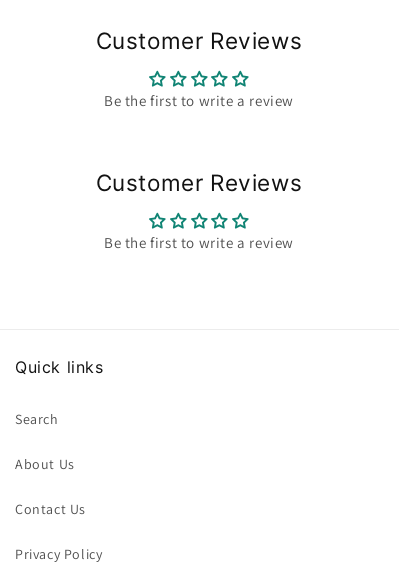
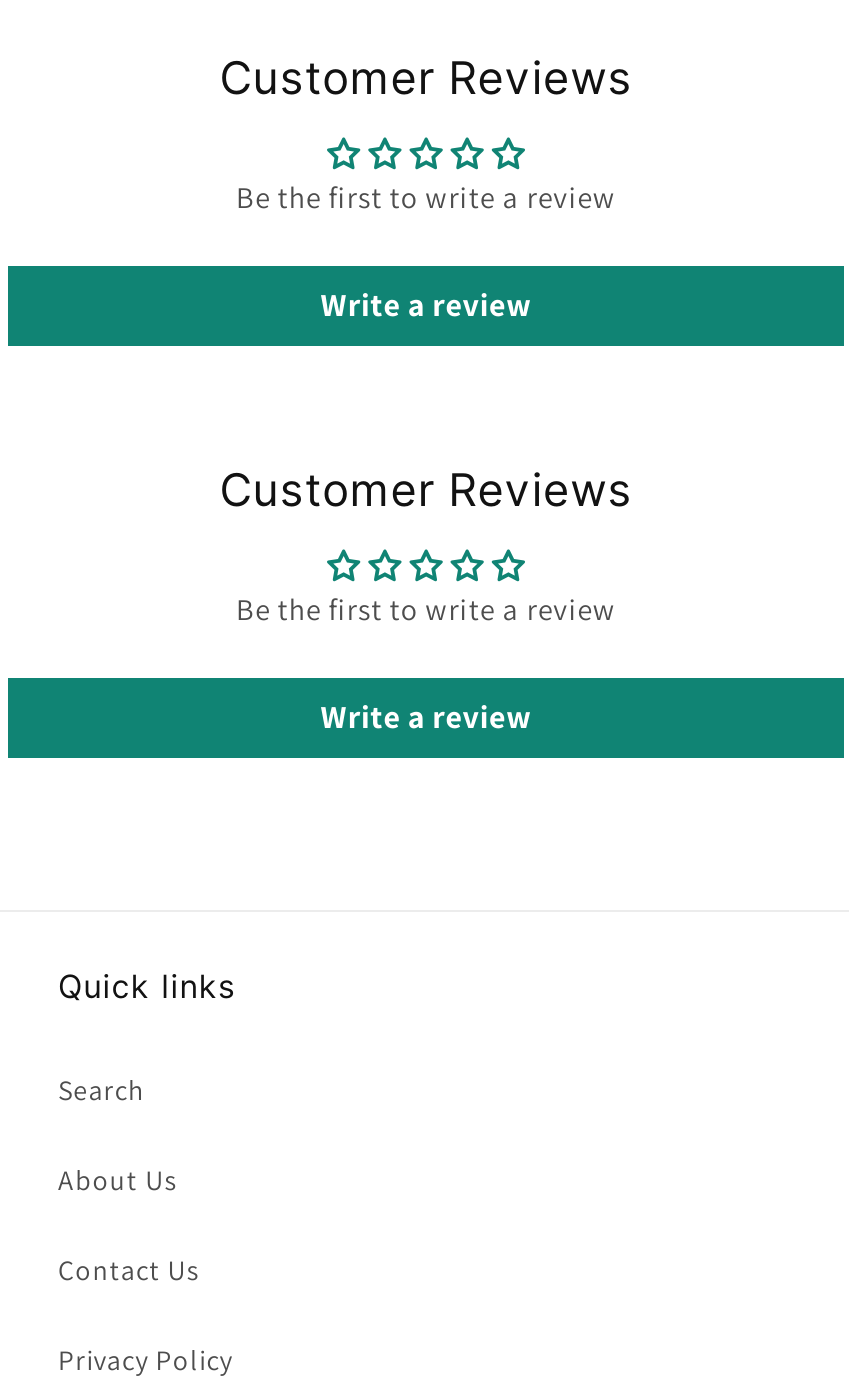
none -> [321,284,531,326] Write a review
none -> [321,696,531,738] Write a review

